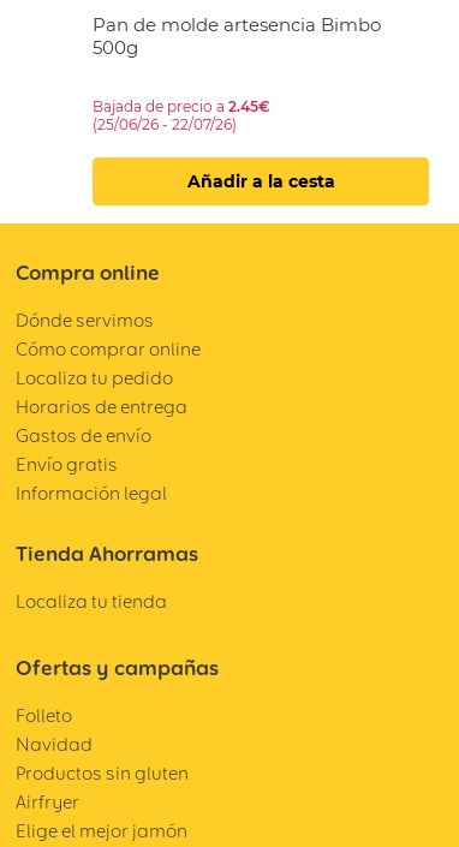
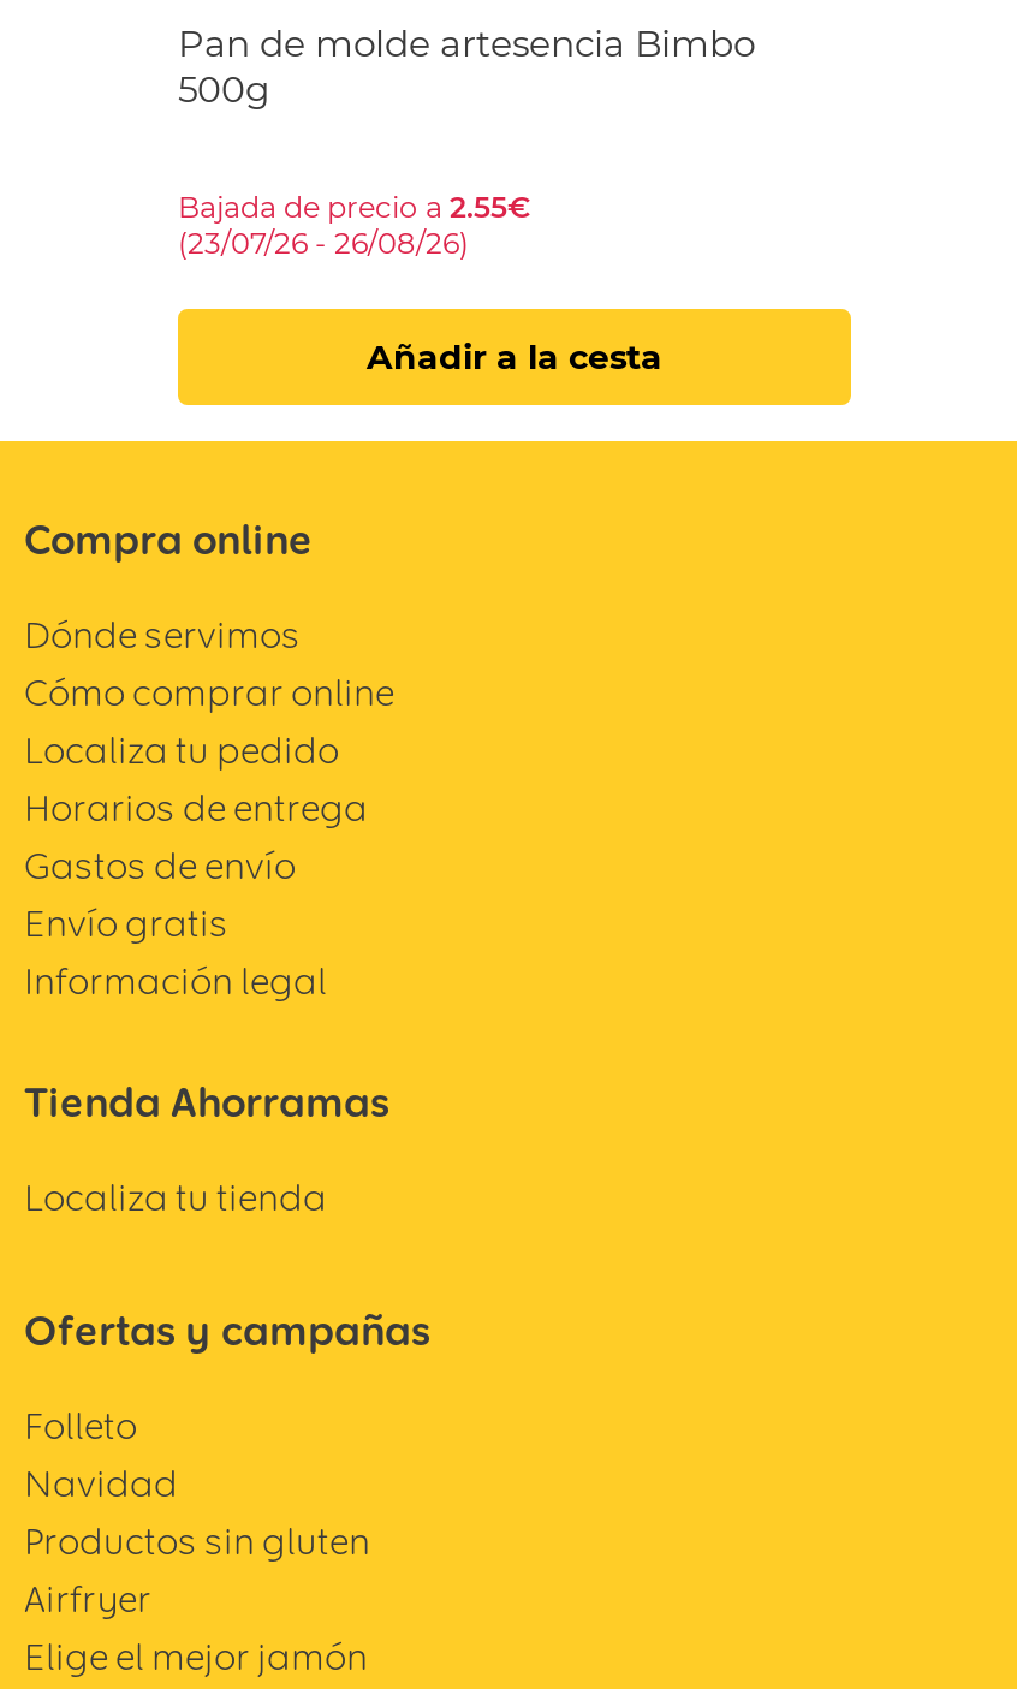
[93,97,270,115] Bajada de precio a 2.45€ -> [178,188,531,224] Bajada de precio a 2.55€
[93,115,237,133] (25/06/26 - 22/07/26) -> [178,224,469,260] (23/07/26 - 26/08/26)

